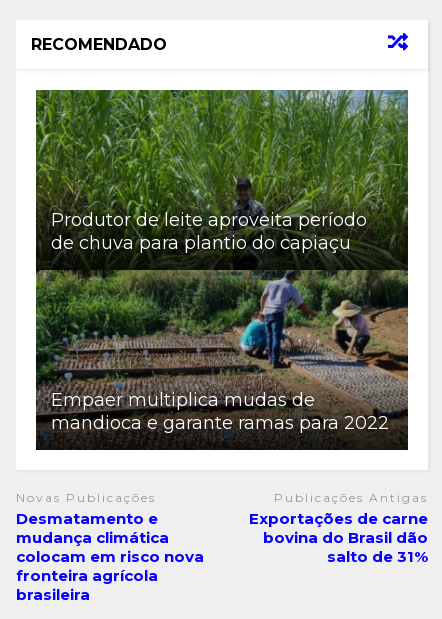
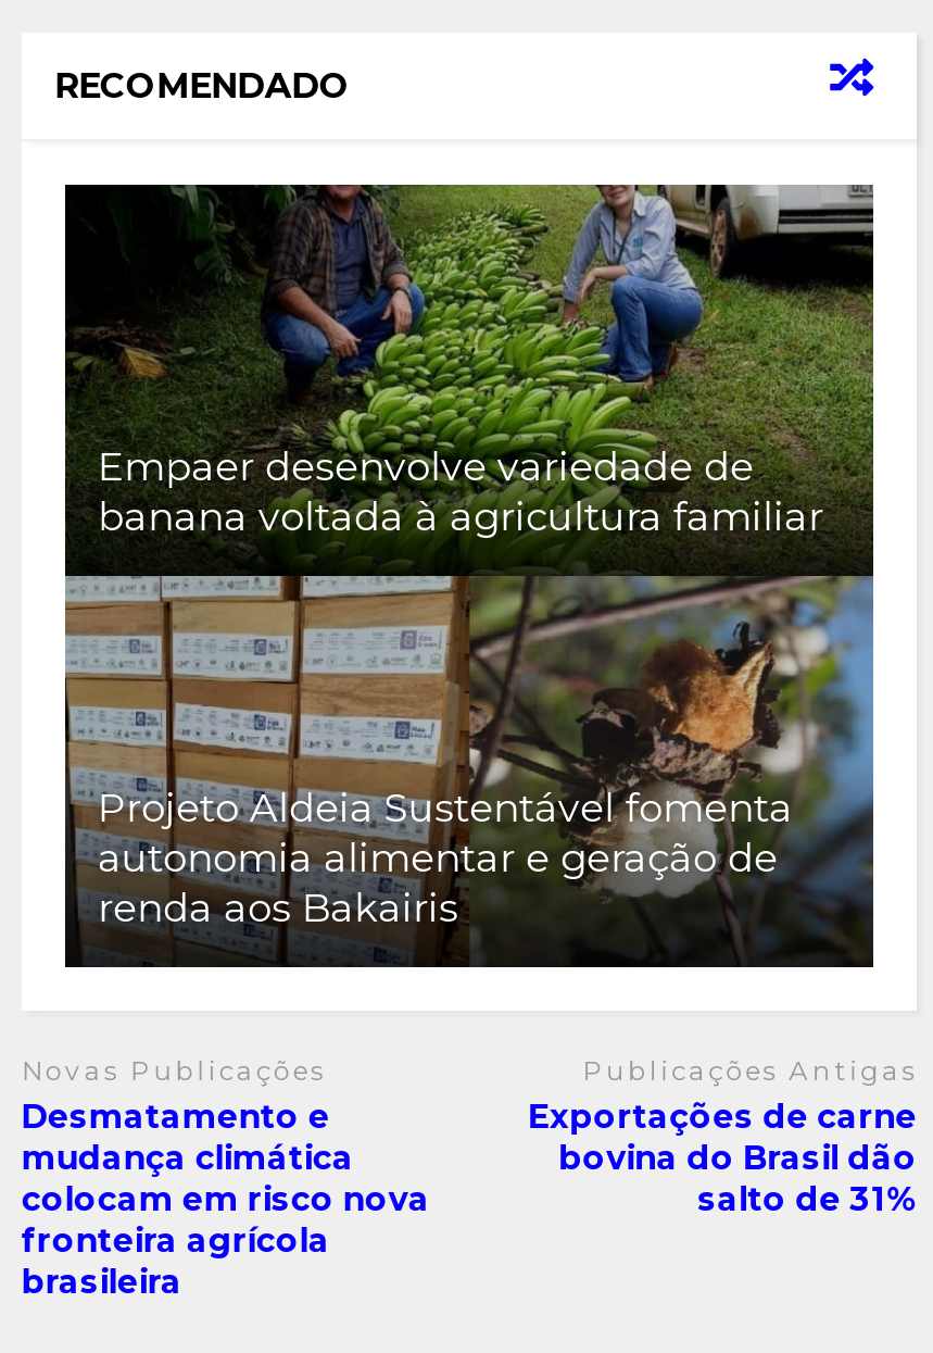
[35,89,409,254] [image] | Produtor de leite aproveita período | de chuva para plantio do capiaçu -> [63,183,873,541] [image] | Empaer desenvolve variedade de | banana voltada à agricultura familiar
[36,261,409,434] [image] | Empaer multiplica mudas de | mandioca e garante ramas para 2022 -> [65,559,875,932] [image] | Projeto Aldeia Sustentável fomenta | autonomia alimentar e geração de | renda aos Bakairis

